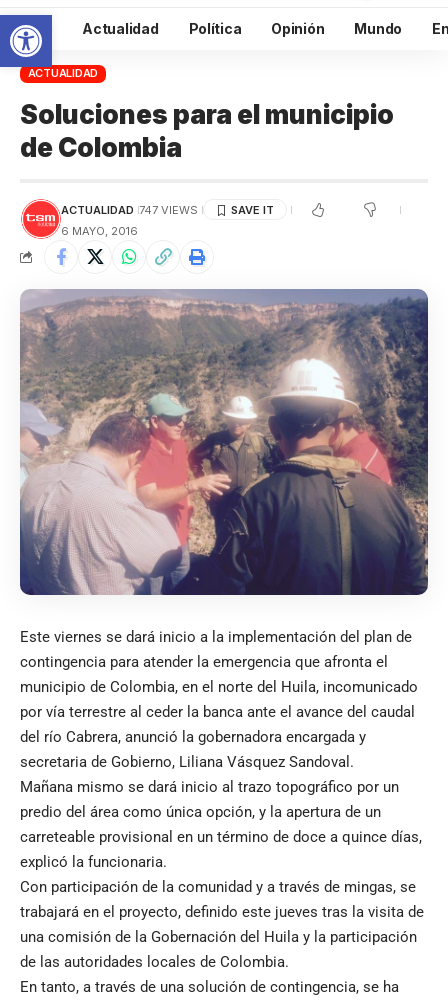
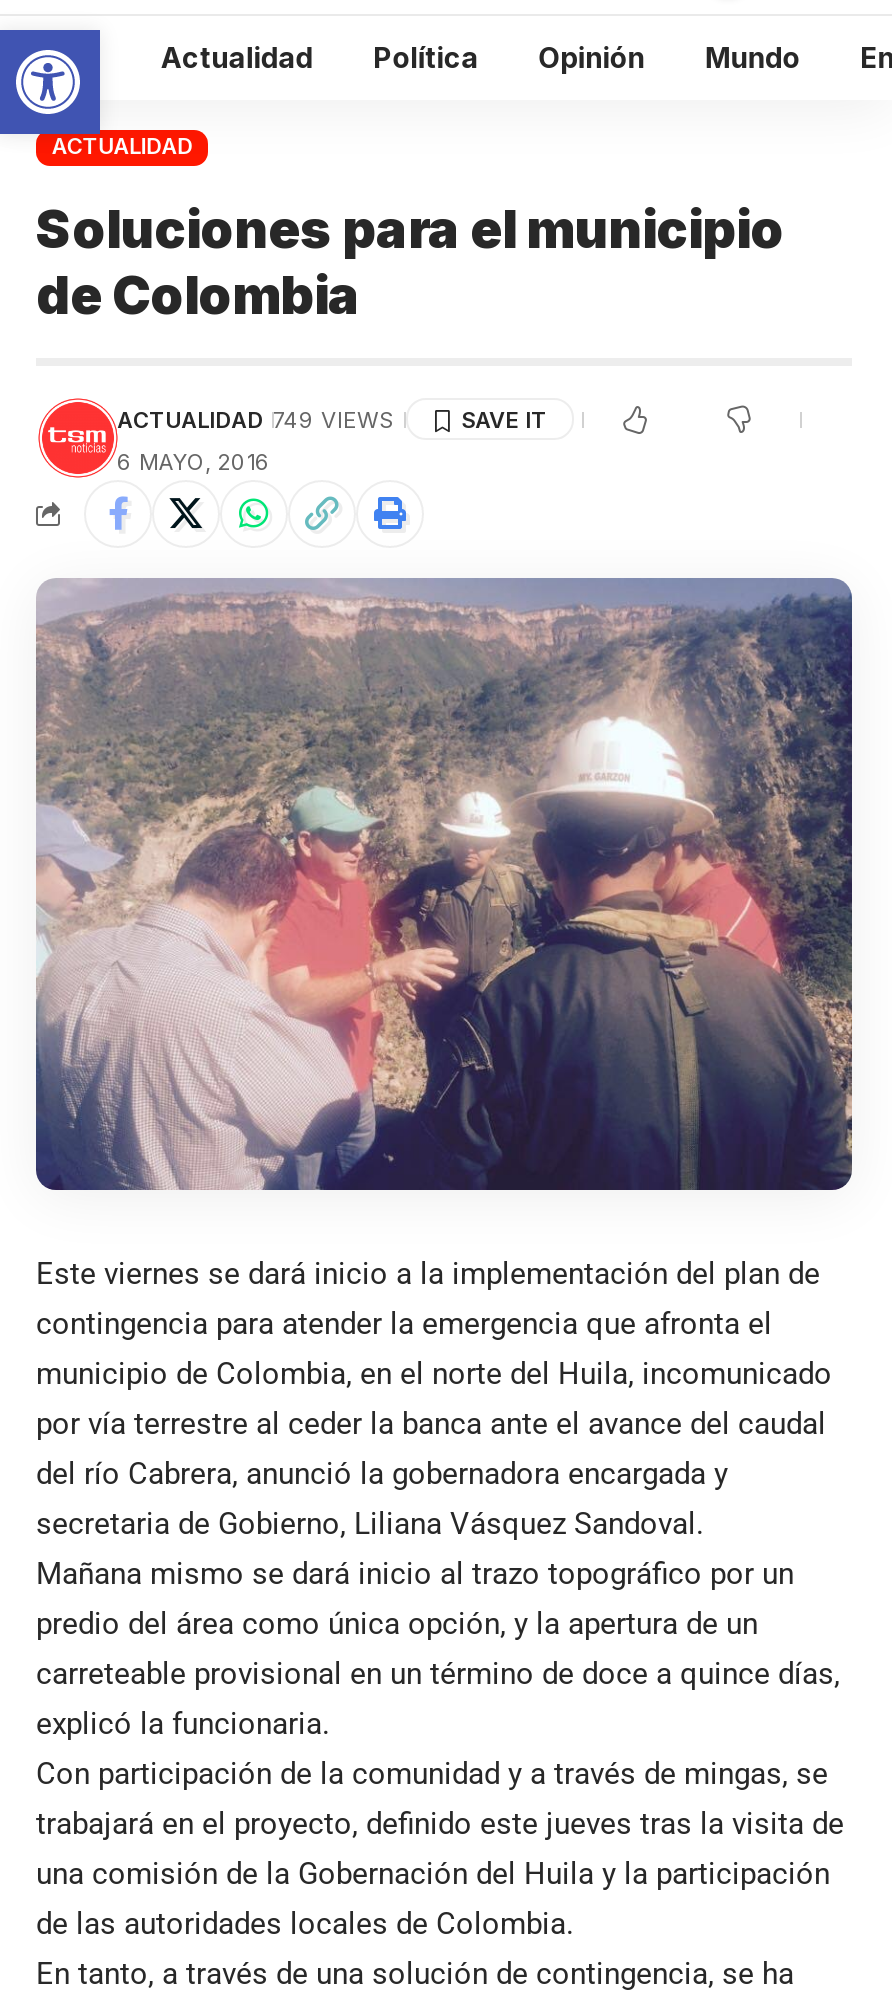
[60,203,197,217] ACTUALIDAD 747 VIEWS -> [117,405,395,433] ACTUALIDAD 749 VIEWS

